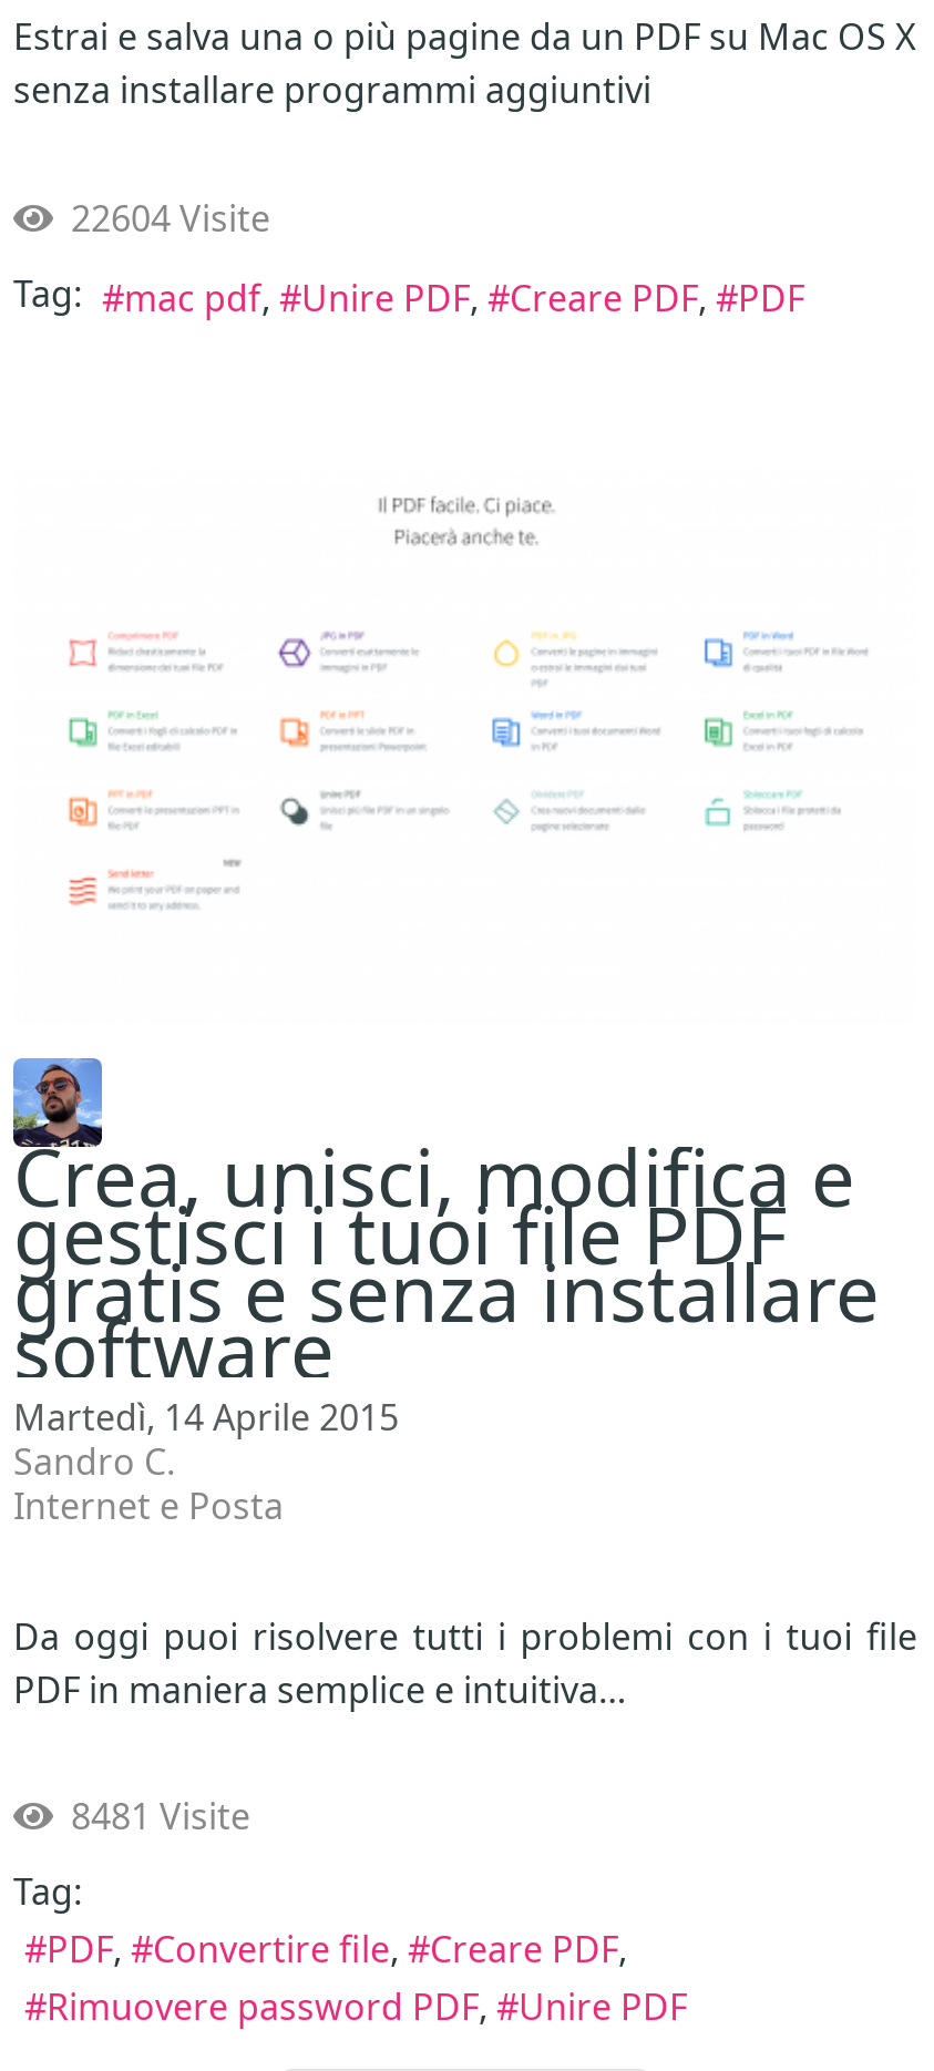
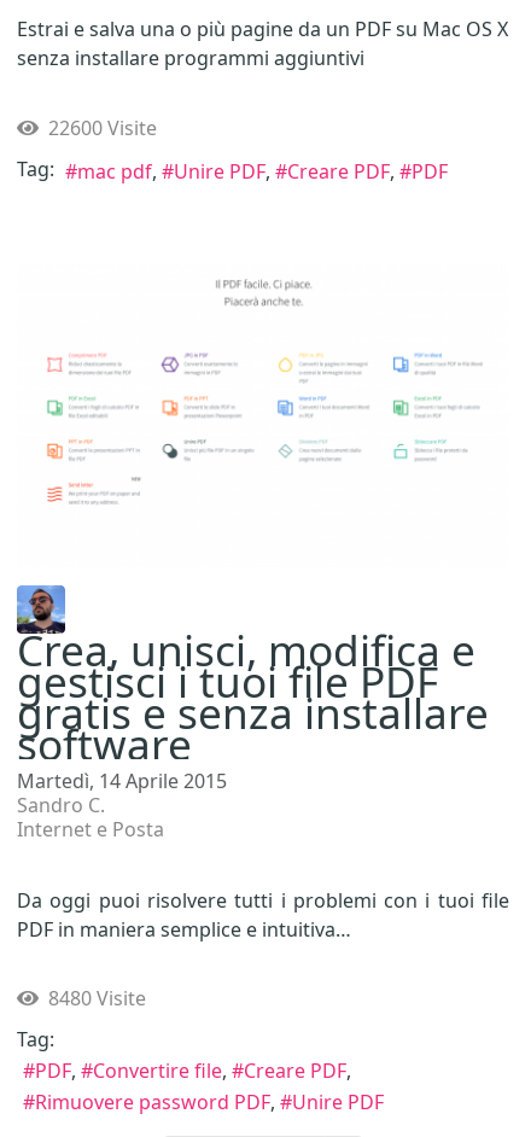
[53,194,270,242] 22604 Visite -> [39,115,157,141] 22600 Visite
[53,1792,250,1841] 8481 Visite -> [39,985,146,1012] 8480 Visite

